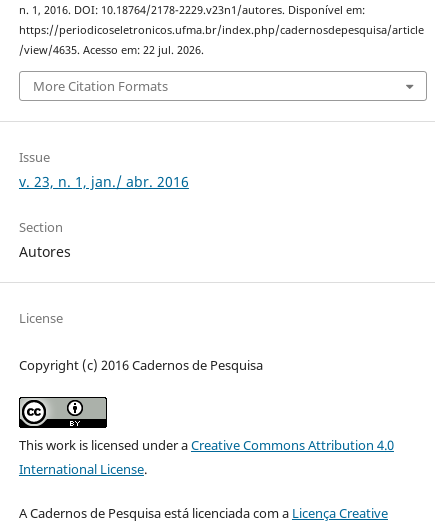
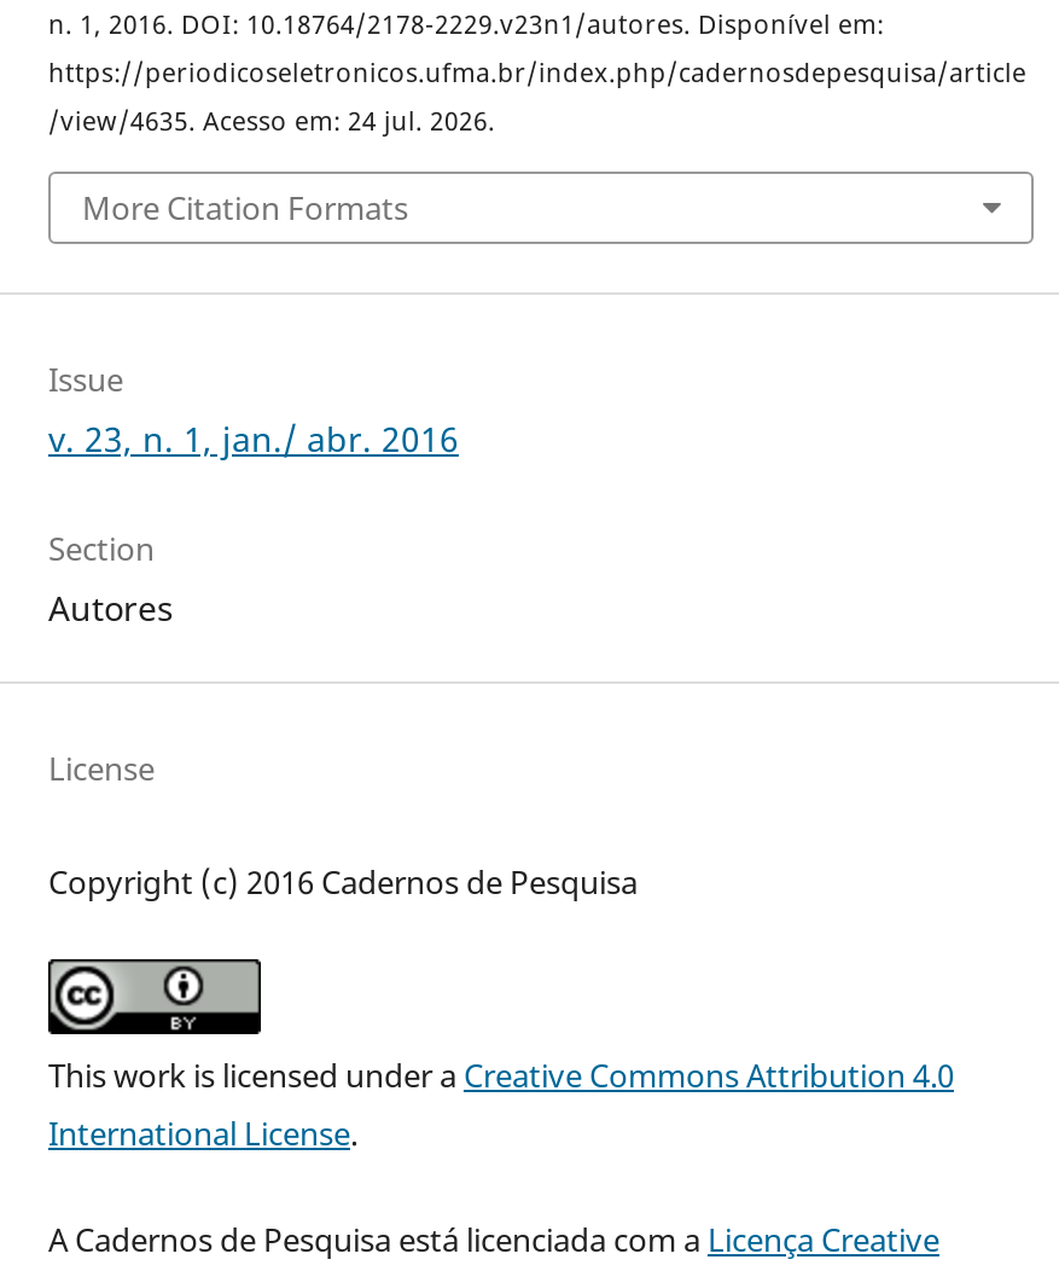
[19,43,204,57] /view/4635. Acesso em: 22 jul. 2026. -> [48,104,495,138] /view/4635. Acesso em: 24 jul. 2026.

